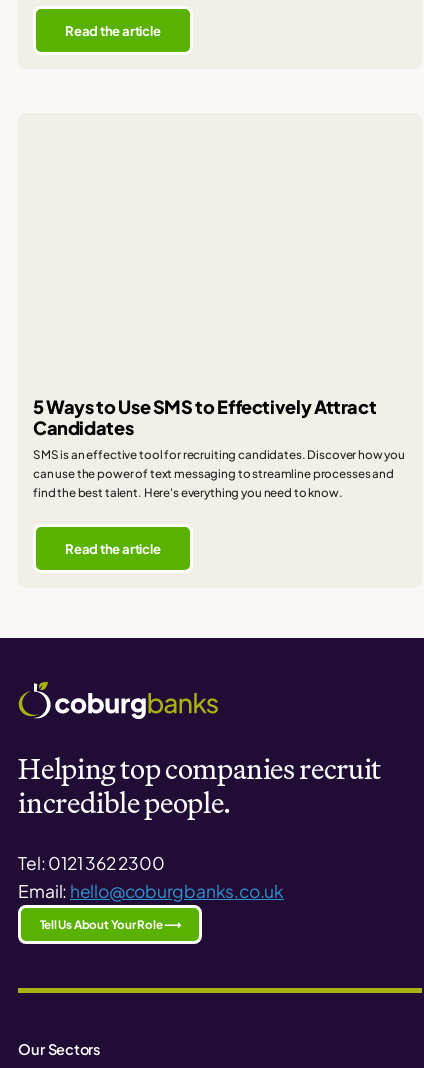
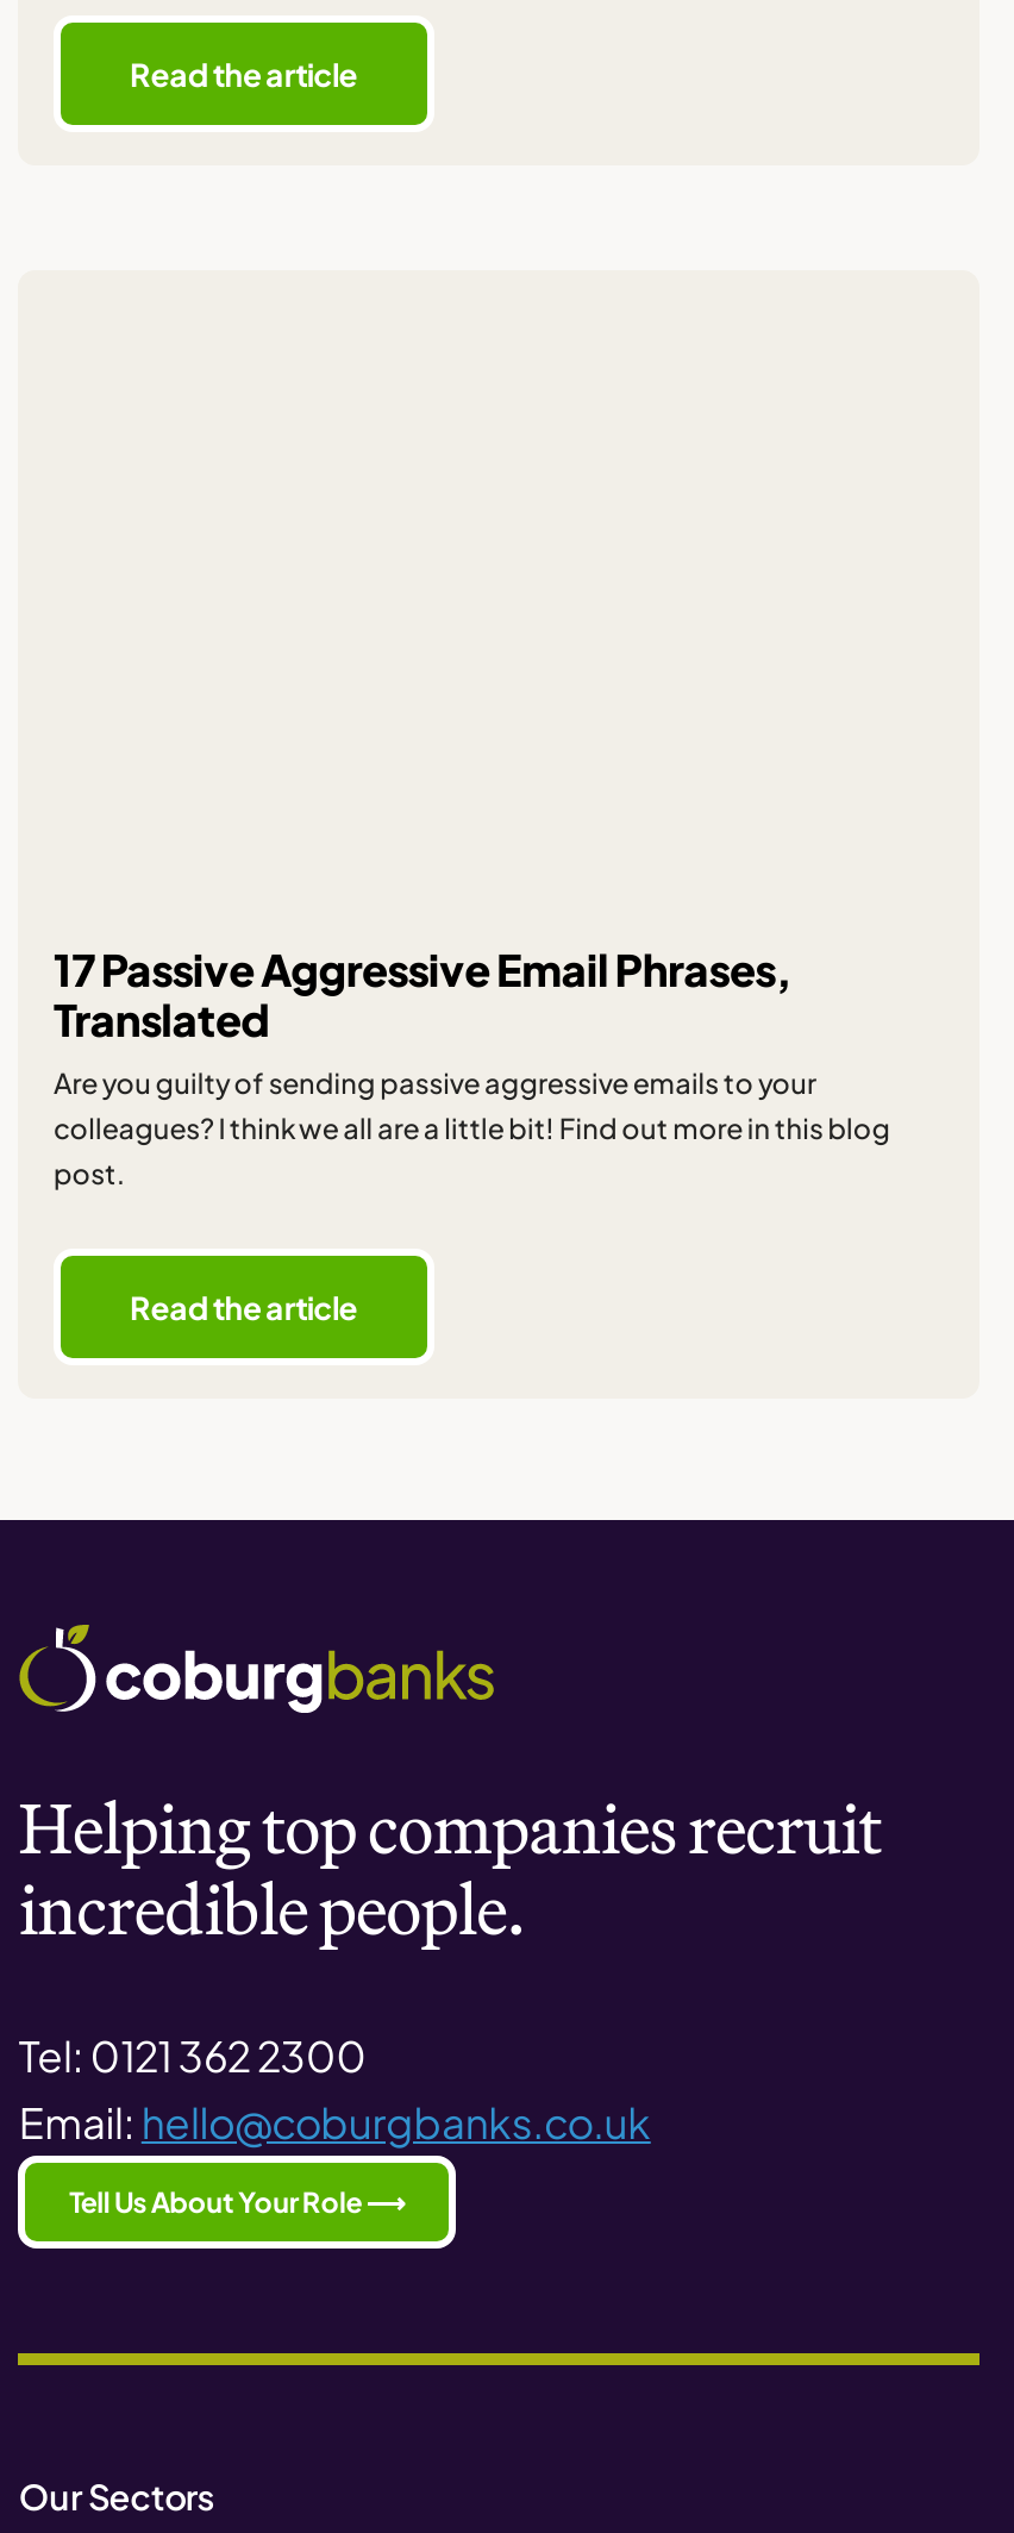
[33,395,405,500] 5 Ways to Use SMS to Effectively Attract | Candidates | SMS is an effective tool for recruiting candidates. Discover how you | can use the power of text messaging to streamline processes and | find the best talent. Here's everything you need to know. -> [53,942,890,1192] 17 Passive Aggressive Email Phrases, | Translated | Are you guilty of sending passive aggressive emails to your | colleagues? I think we all are a little bit! Find out more in this blog | post.

